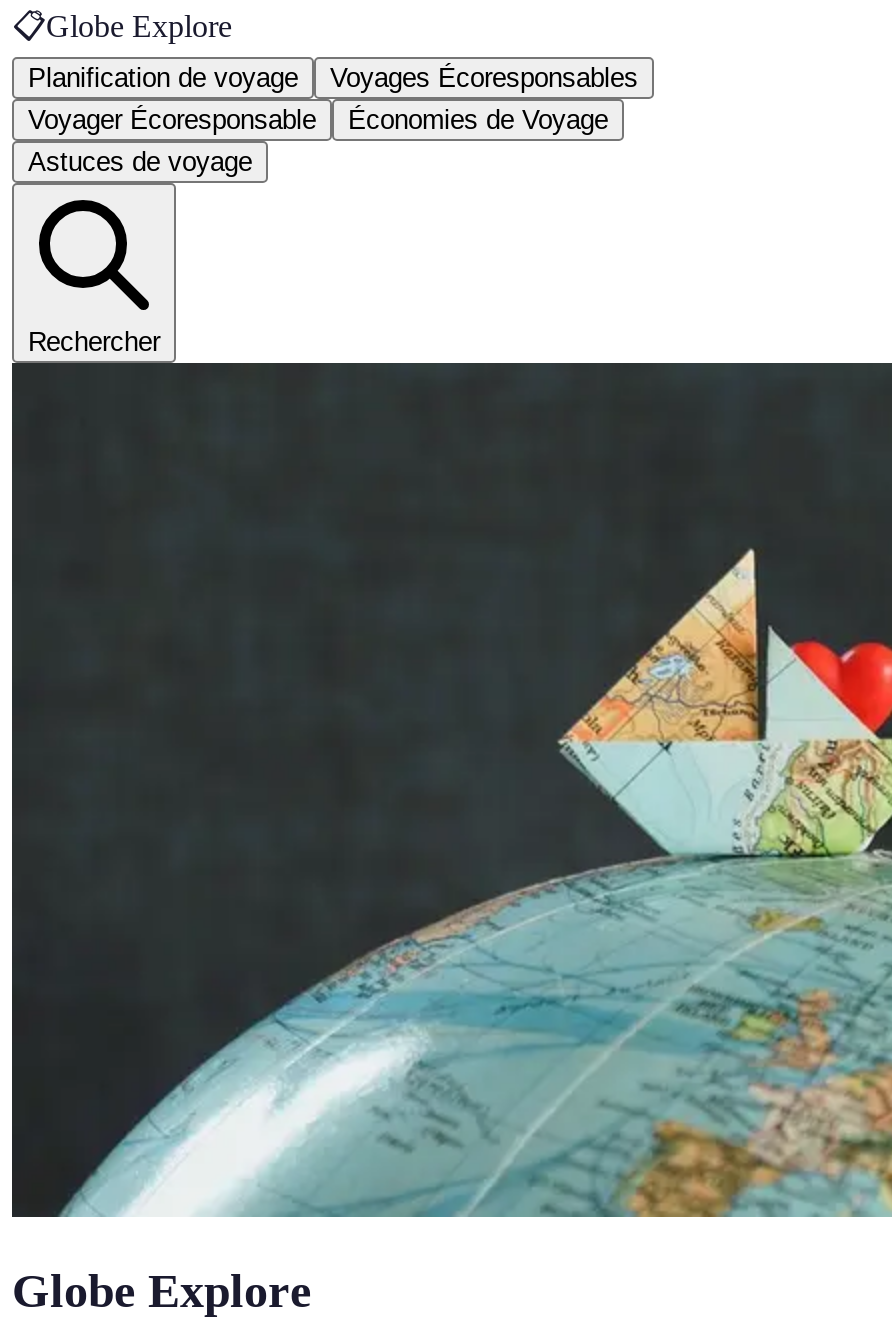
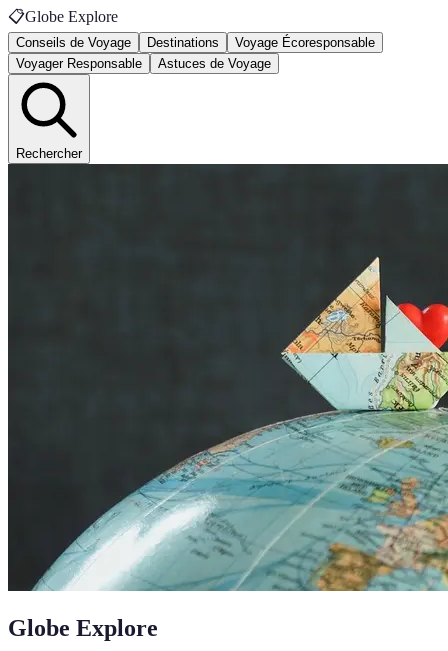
[28,63,638,177] Planification de voyage | Voyages Écoresponsables | Voyager Écoresponsable | Économies de Voyage | Astuces de voyage -> [16,35,375,71] Conseils de Voyage | Destinations | Voyage Écoresponsable | Voyager Responsable | Astuces de Voyage

